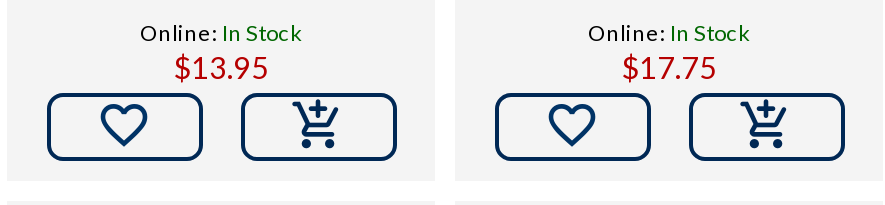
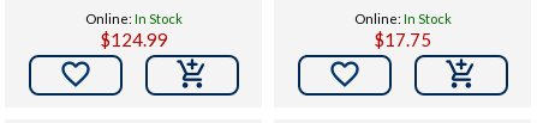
[173,49,269,85] $13.95 -> [99,29,168,50] $124.99

